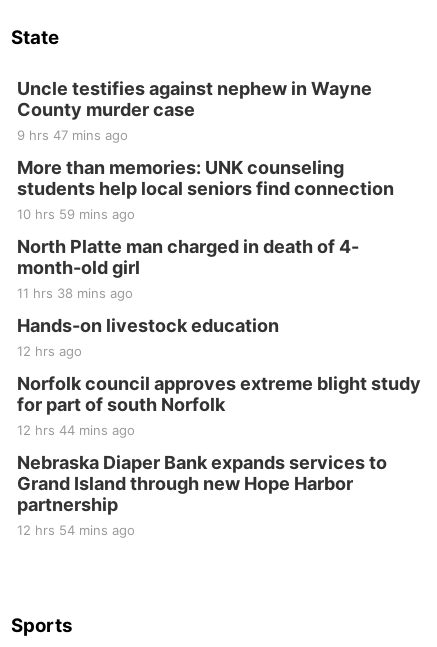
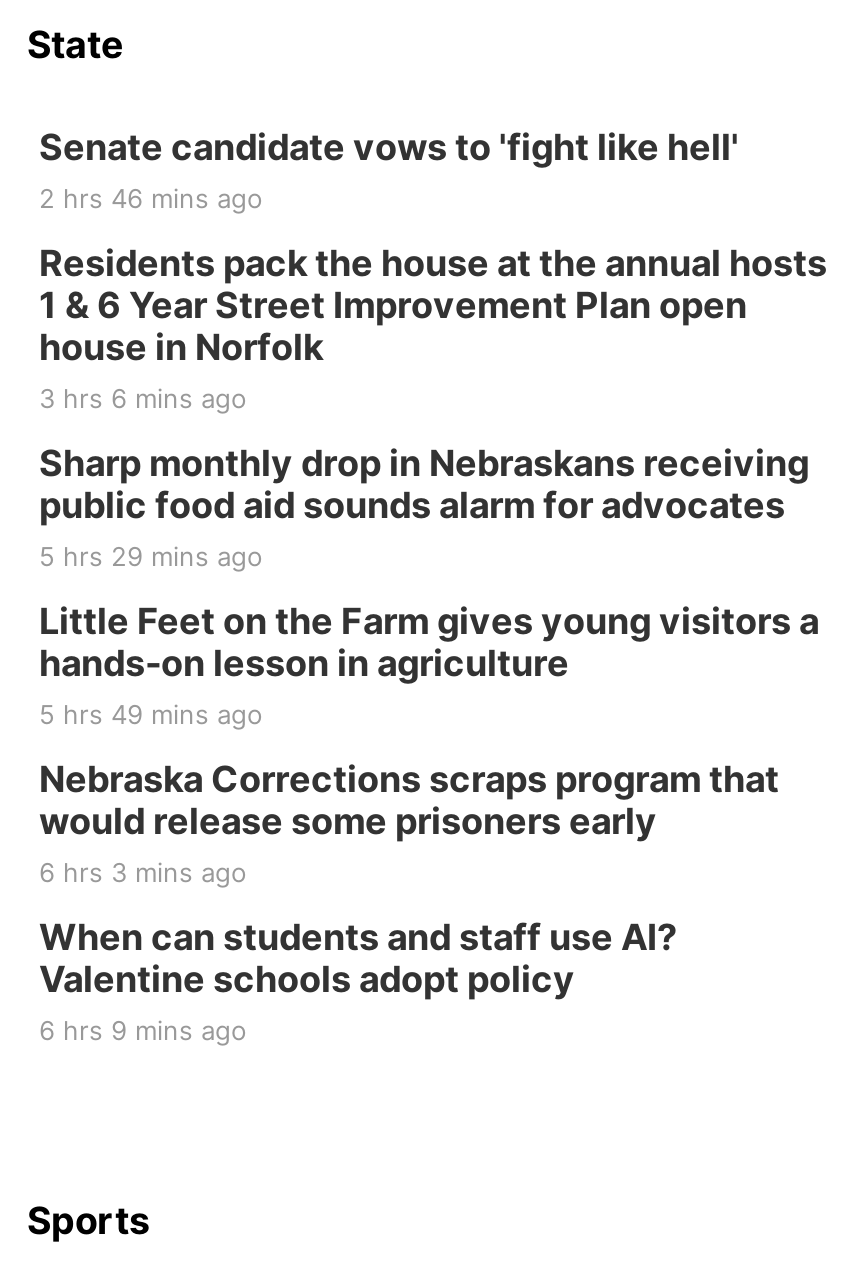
[17,78,372,143] Uncle testifies against nephew in Wayne | County murder case | 9 hrs 47 mins ago -> [39,126,739,214] Senate candidate vows to 'fight like hell' | 2 hrs 46 mins ago
[17,157,394,222] More than memories: UNK counseling | students help local seniors find connection | 10 hrs 59 mins ago -> [39,242,827,414] Residents pack the house at the annual hosts | 1 & 6 Year Street Improvement Plan open | house in Norfolk | 3 hrs 6 mins ago
[17,236,359,301] North Platte man charged in death of 4- | month-old girl | 11 hrs 38 mins ago -> [39,442,809,572] Sharp monthly drop in Nebraskans receiving | public food aid sounds alarm for advocates | 5 hrs 29 mins ago
[17,315,279,359] Hands-on livestock education | 12 hrs ago -> [39,600,819,730] Little Feet on the Farm gives young visitors a | hands-on lesson in agriculture | 5 hrs 49 mins ago
[17,373,421,438] Norfolk council approves extreme blight study | for part of south Norfolk | 12 hrs 44 mins ago -> [39,758,779,888] Nebraska Corrections scraps program that | would release some prisoners early | 6 hrs 3 mins ago
[17,452,387,538] Nebraska Diaper Bank expands services to | Grand Island through new Hope Harbor | partnership | 12 hrs 54 mins ago -> [39,916,677,1046] When can students and staff use AI? | Valentine schools adopt policy | 6 hrs 9 mins ago

